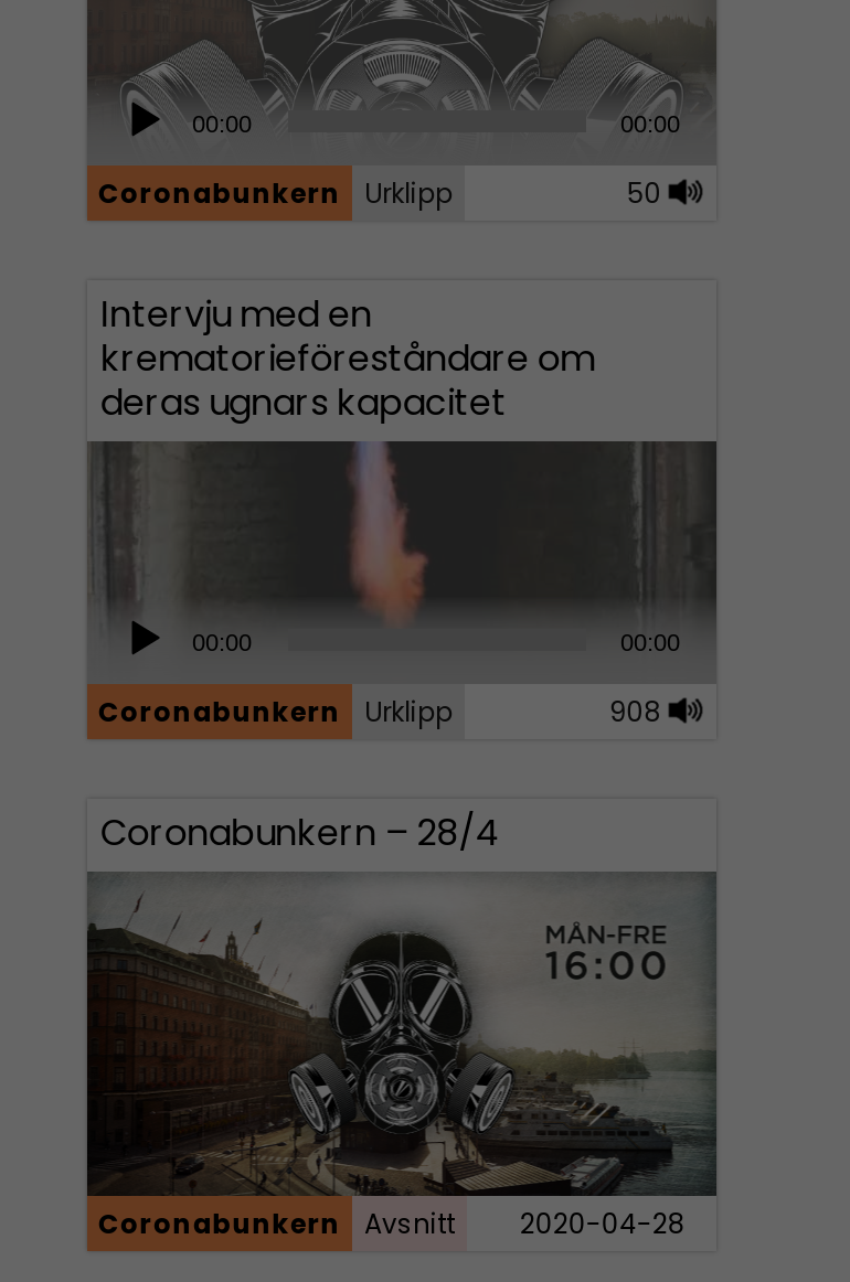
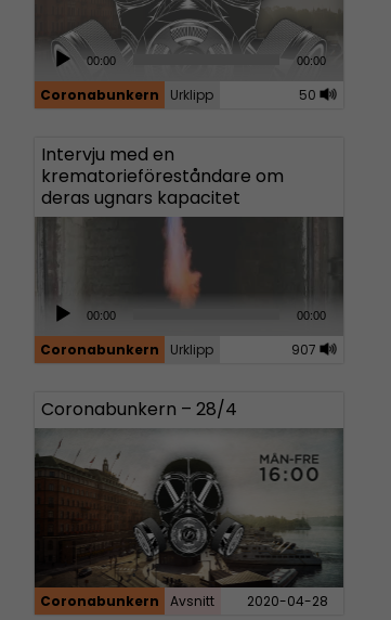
[609,693,669,730] 908 -> [292,340,320,359] 907

